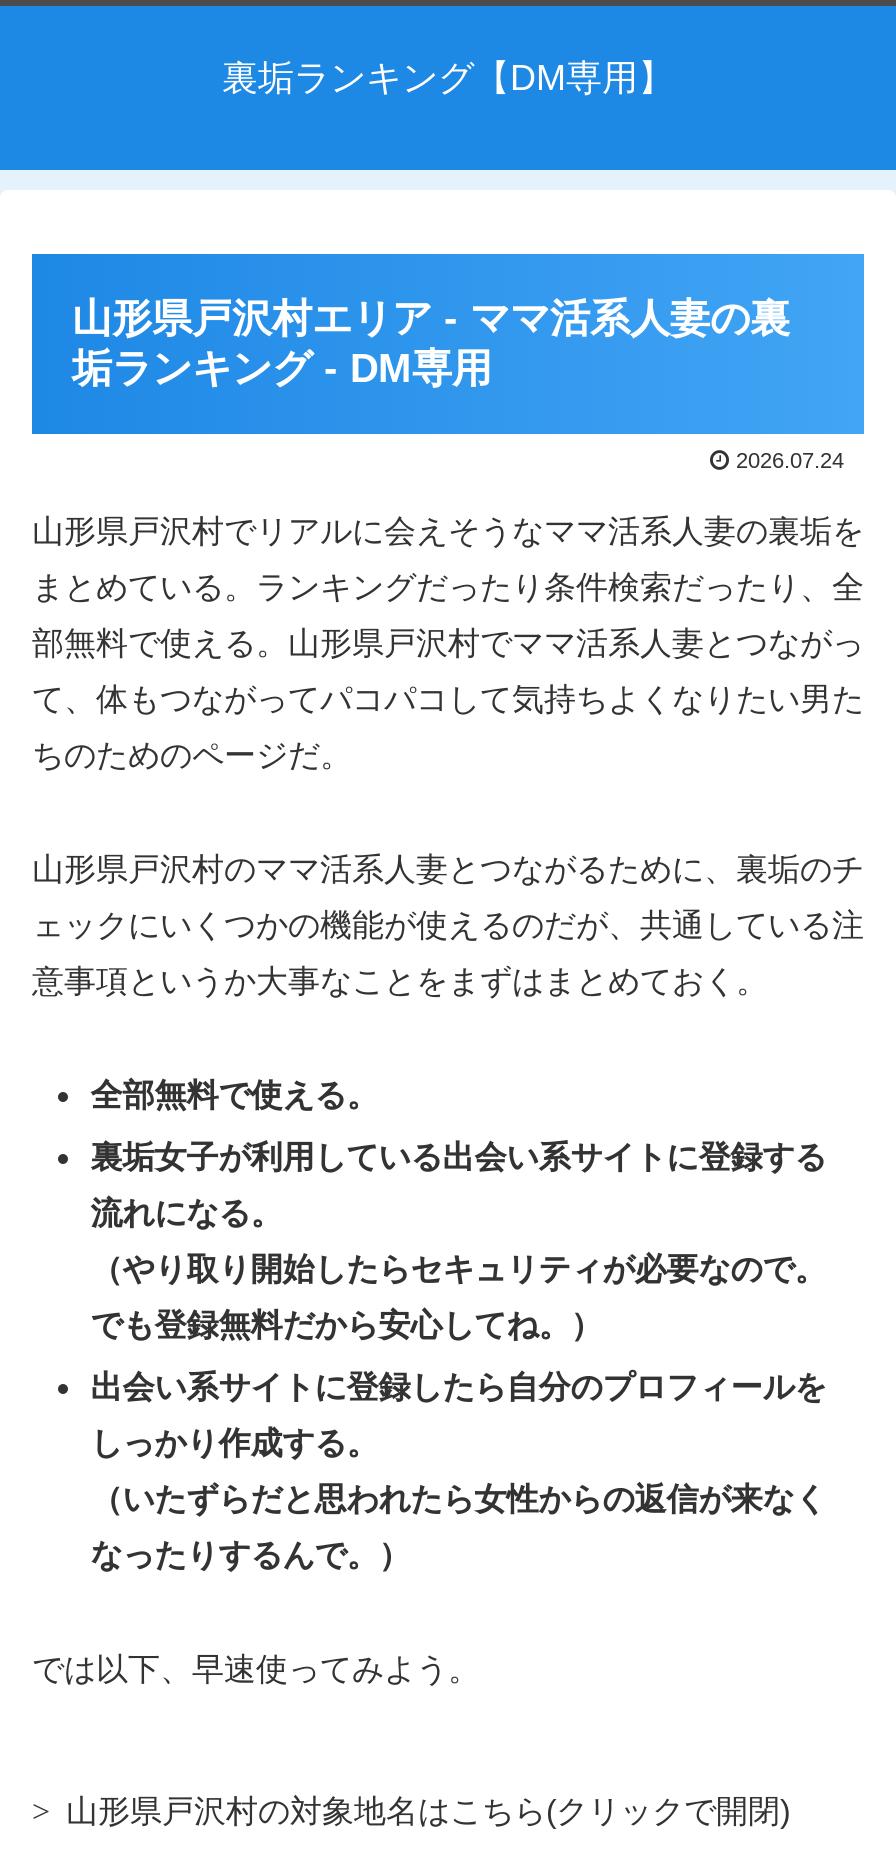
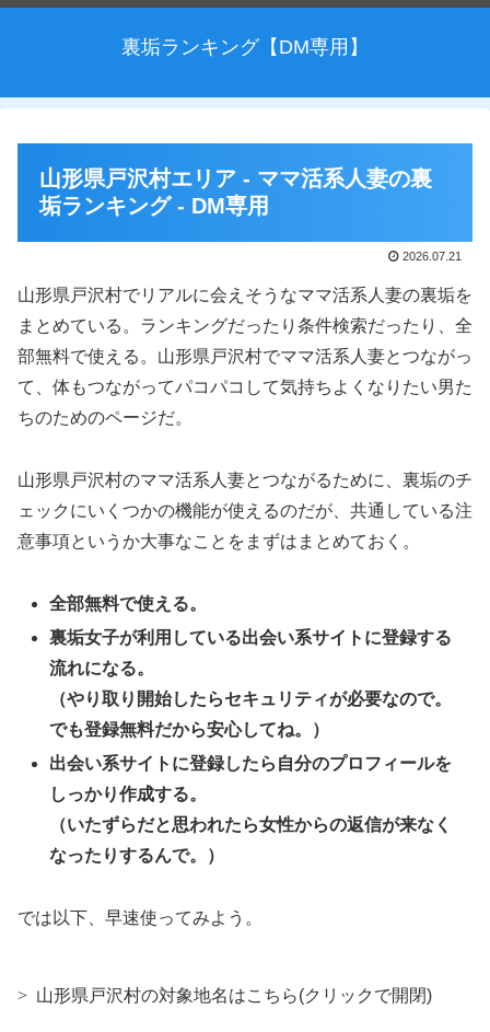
[736,448,844,472] 2026.07.24 -> [402,250,462,263] 2026.07.21

